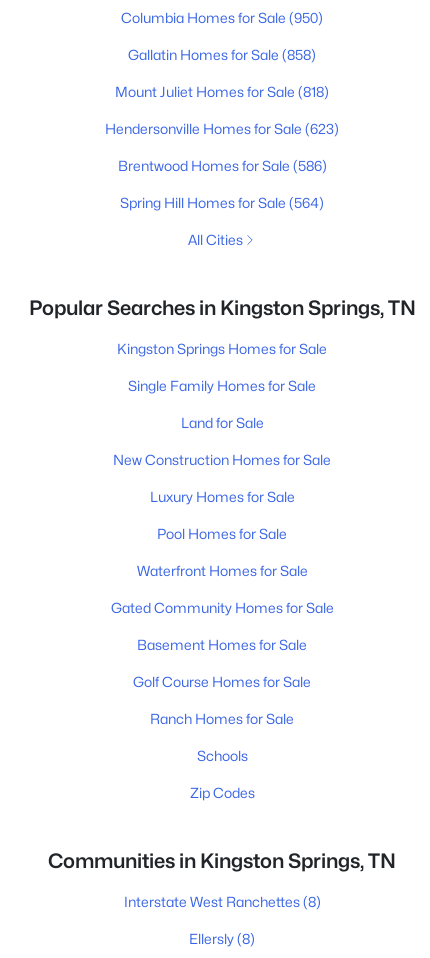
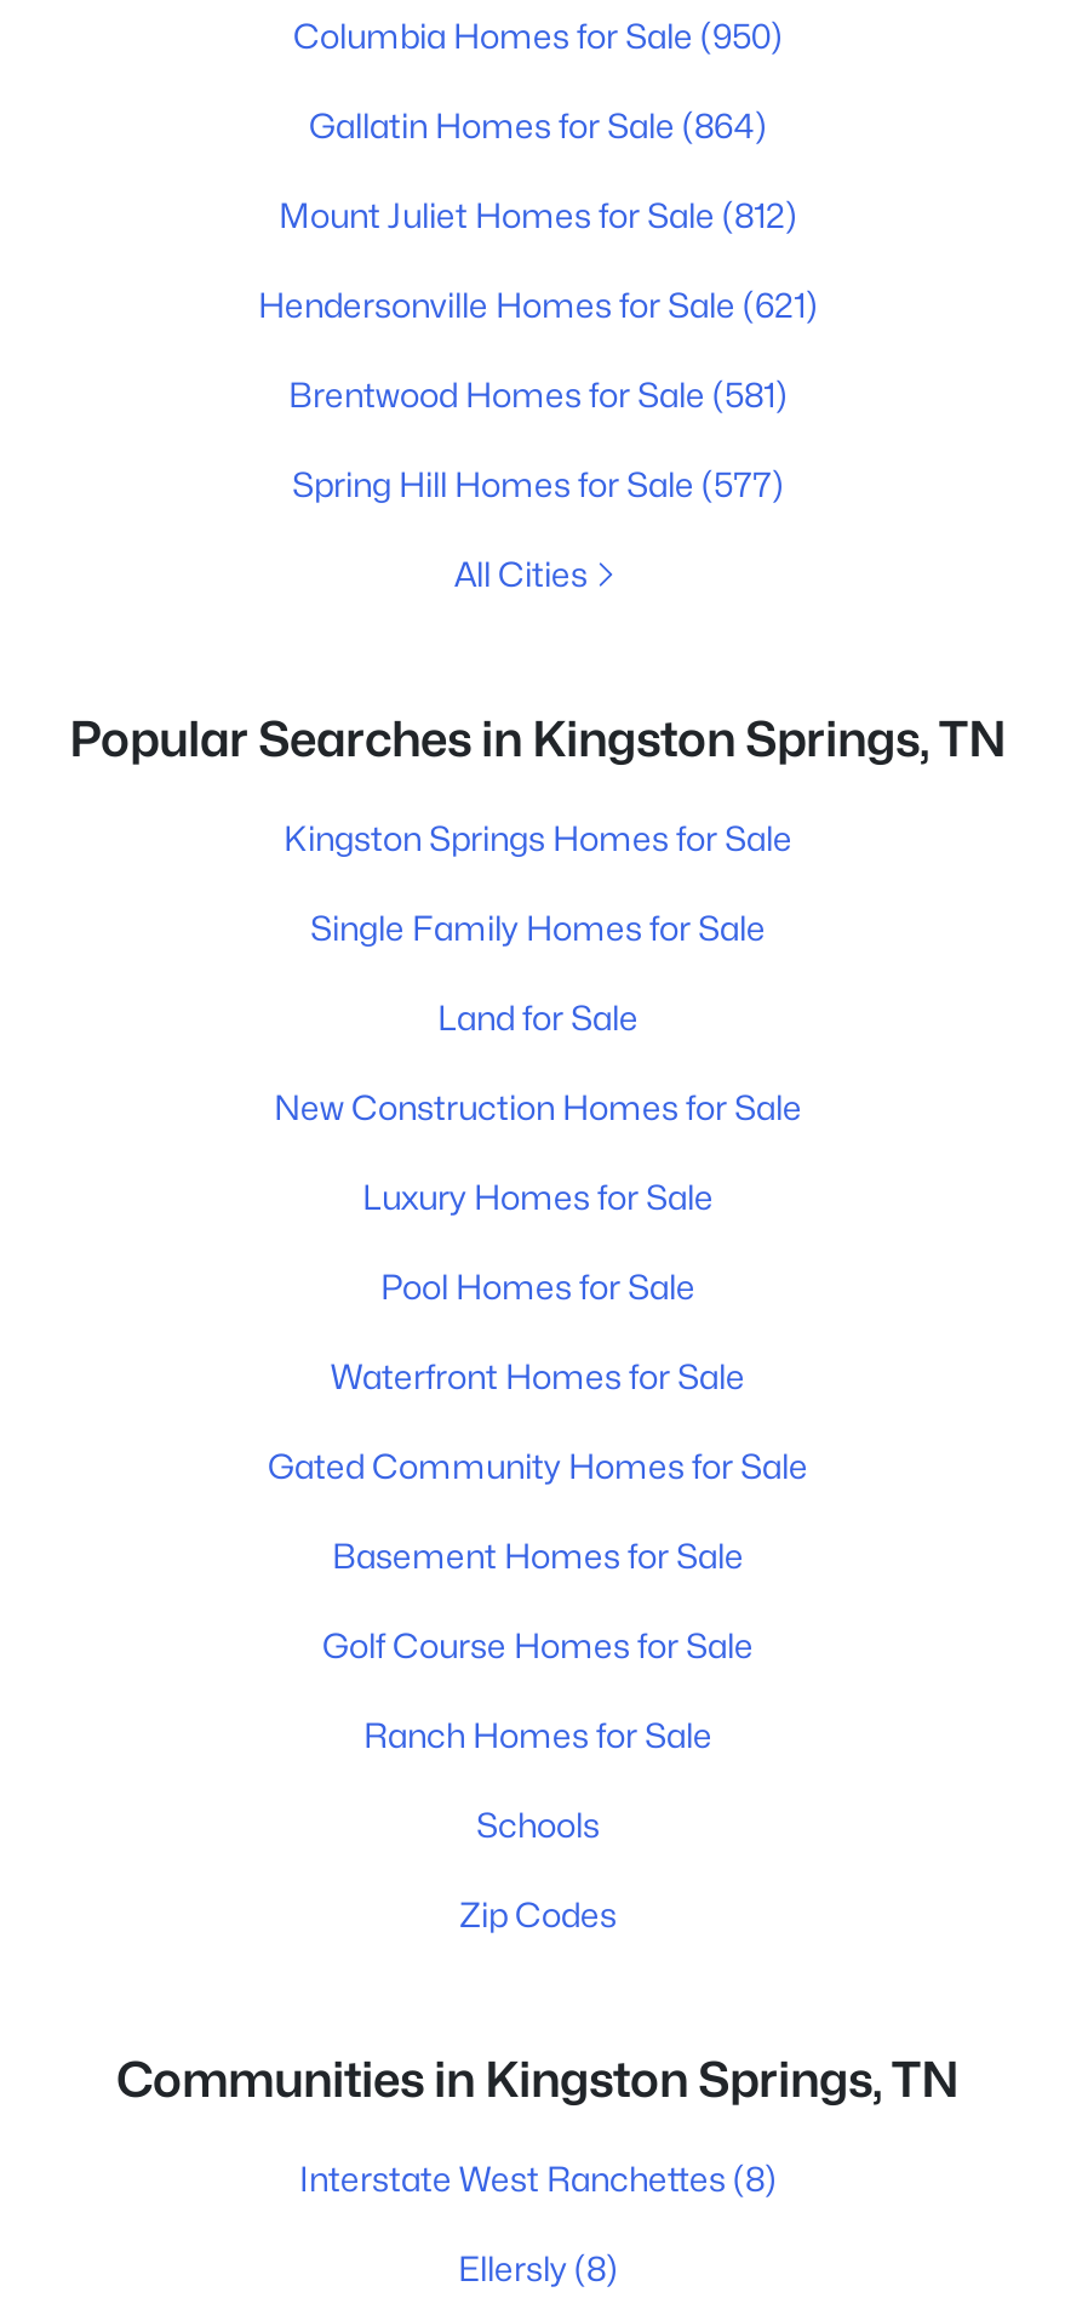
[128,46,316,63] Gallatin Homes for Sale (858) -> [309,104,767,145] Gallatin Homes for Sale (864)
[115,83,329,100] Mount Juliet Homes for Sale (818) -> [279,194,797,235] Mount Juliet Homes for Sale (812)
[105,120,339,137] Hendersonville Homes for Sale (623) -> [258,284,818,325] Hendersonville Homes for Sale (621)
[117,157,326,174] Brentwood Homes for Sale (586) -> [288,373,788,415] Brentwood Homes for Sale (581)
[120,194,324,211] Spring Hill Homes for Sale (564) -> [292,463,784,504] Spring Hill Homes for Sale (577)

